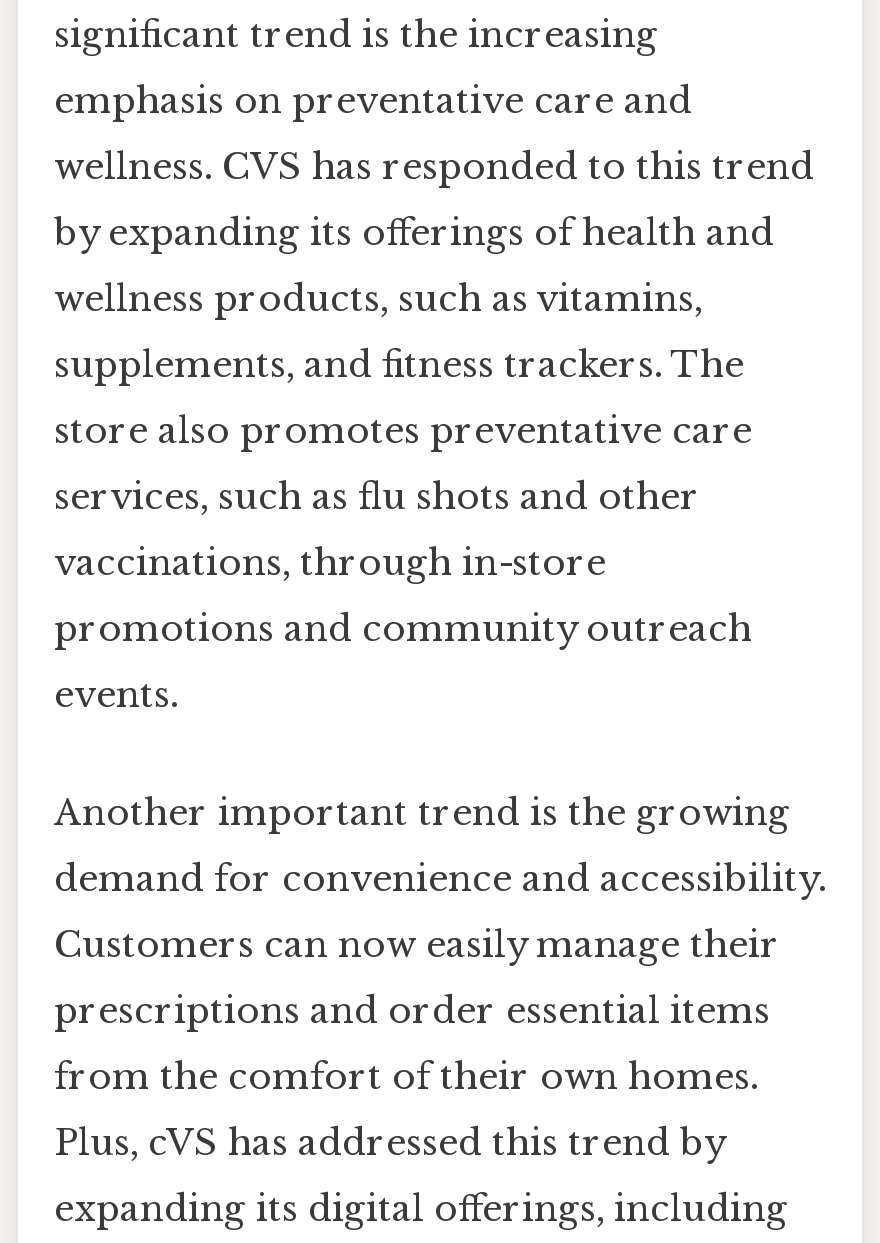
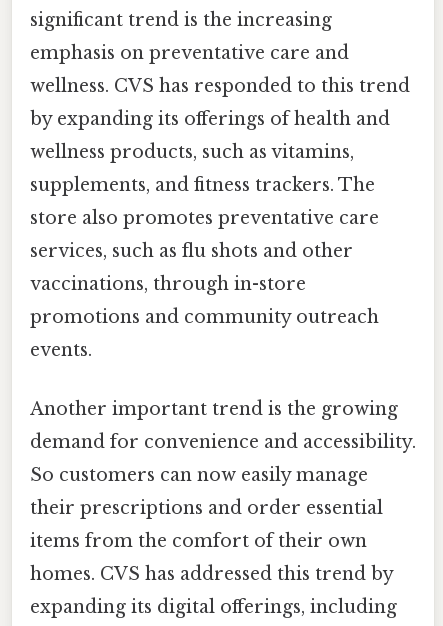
[54,923,780,967] Customers can now easily manage their -> [30,464,368,486] So customers can now easily manage
[54,989,770,1033] prescriptions and order essential items -> [30,497,383,519] their prescriptions and order essential
[54,1055,758,1099] from the comfort of their own homes. -> [30,530,367,552] items from the comfort of their own
[54,1121,724,1165] Plus, cVS has addressed this trend by -> [30,563,393,585] homes. CVS has addressed this trend by

